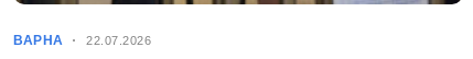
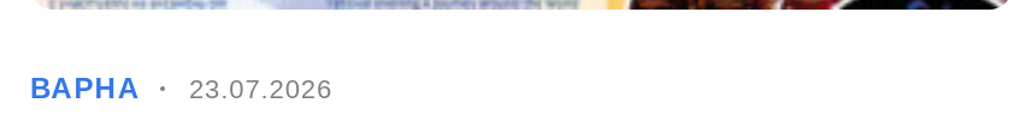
[13,33,152,49] ВАРНА 22.07.2026 -> [30,73,332,106] ВАРНА 23.07.2026

